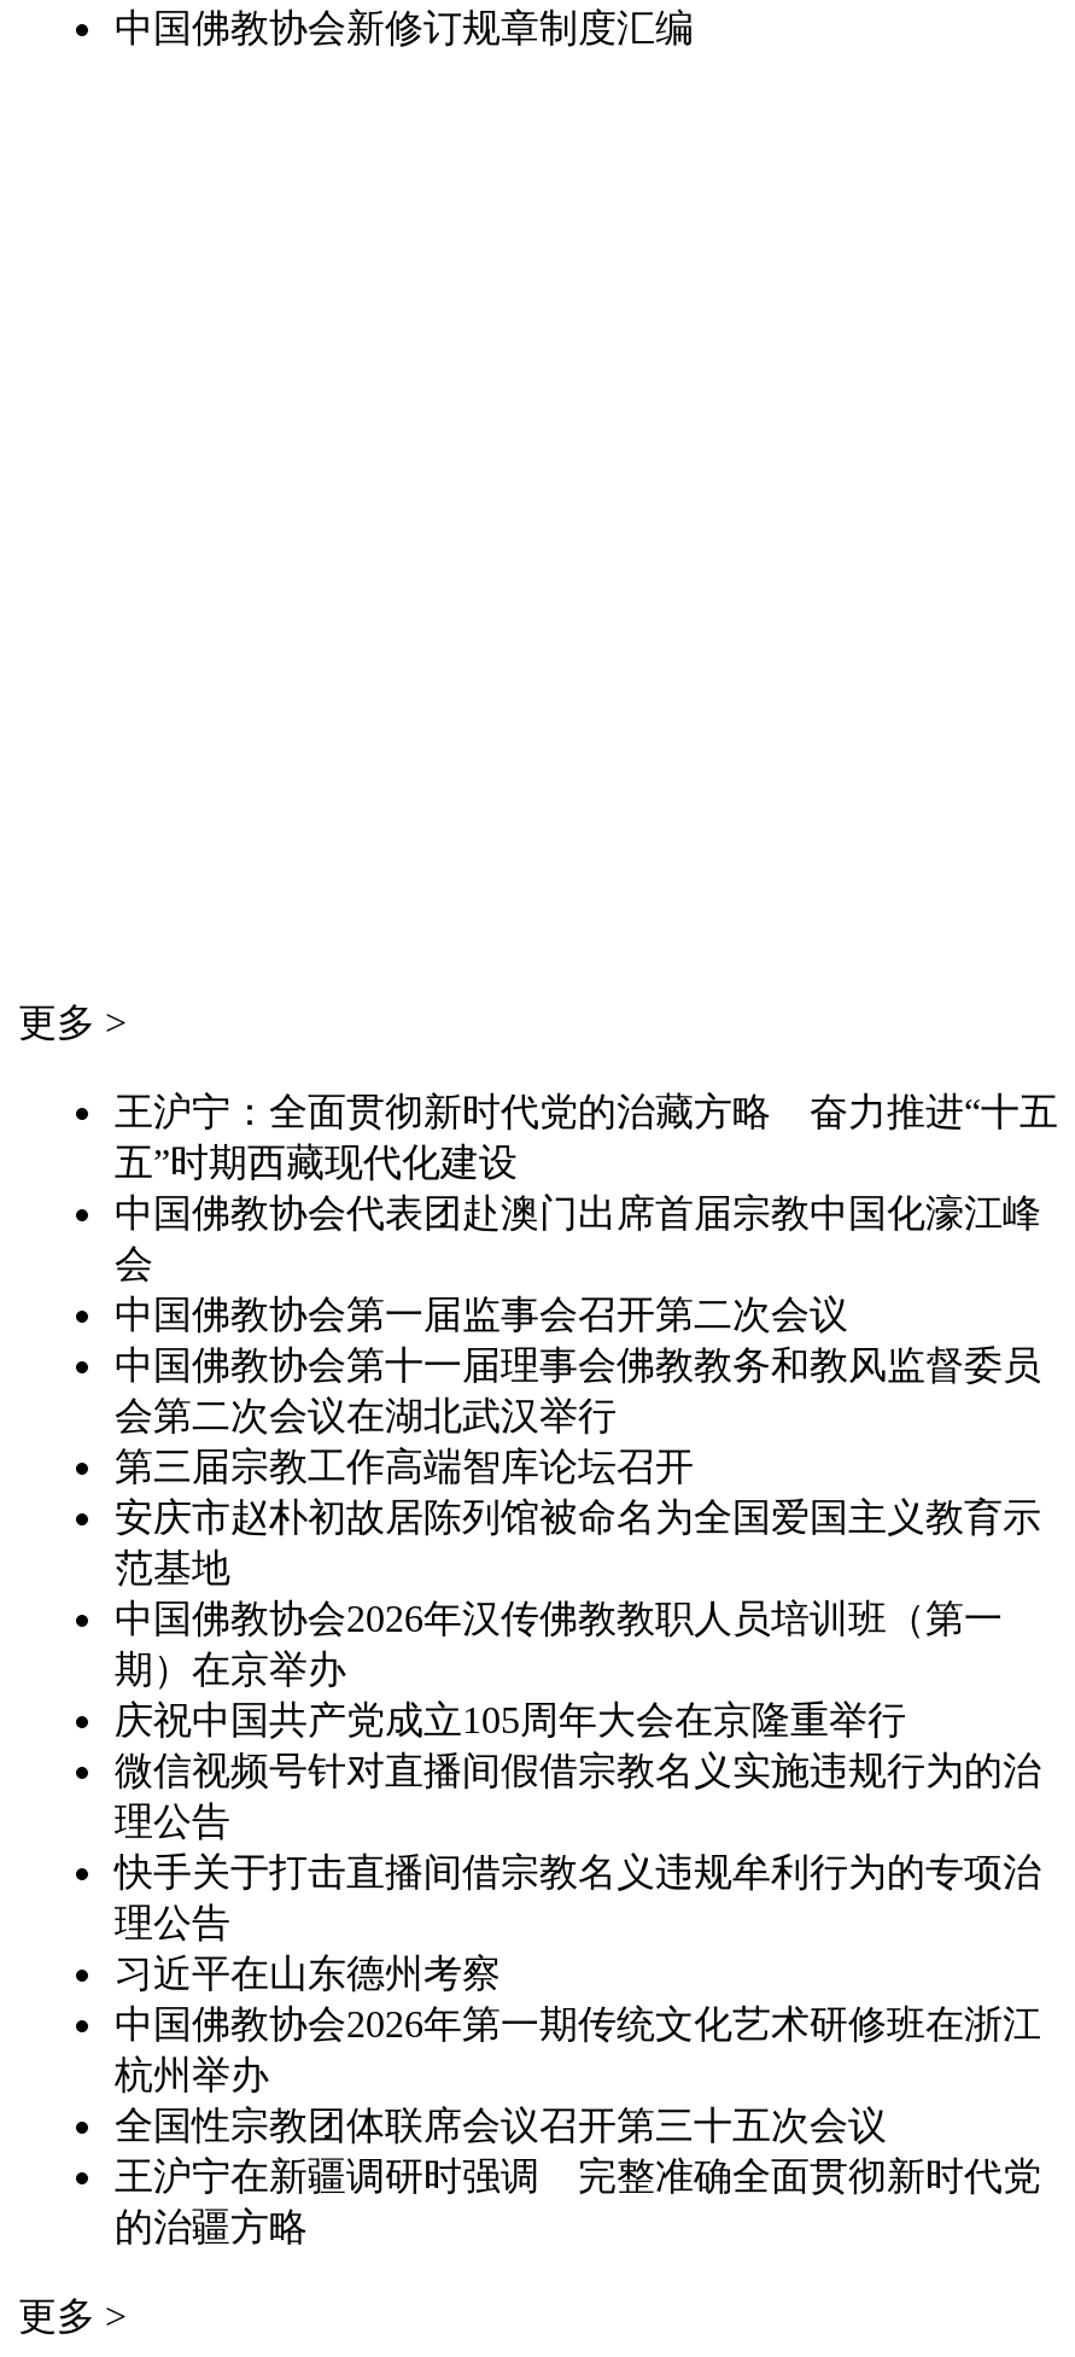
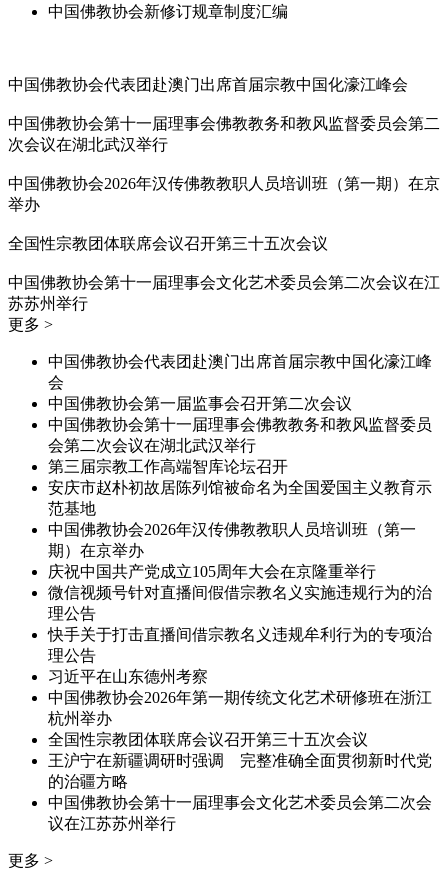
none -> [8,75,440,311] 中国佛教协会代表团赴澳门出席首届宗教中国化濠江峰会 | 中国佛教协会第十一届理事会佛教教务和教风监督委员会第二 | 次会议在湖北武汉举行 | 中国佛教协会2026年汉传佛教教职人员培训班（第一期）在京 | 举办 | 全国性宗教团体联席会议召开第三十五次会议 | 中国佛教协会第十一届理事会文化艺术委员会第二次会议在江 | 苏苏州举行
[115,1090,1058,1182] 王沪宁：全面贯彻新时代党的治藏方略 奋力推进“十五 | 五”时期西藏现代化建设 -> none
moved [115,1191,1041,2246] -> [48,352,432,789]: 中国佛教协会代表团赴澳门出席首届宗教中国化濠江峰 | 会 | 中国佛教协会第一届监事会召开第二次会议 | ... | 王沪宁在新疆调研时强调 完整准确全面贯彻新时代党 | 的治疆方略
none -> [48,793,432,831] 中国佛教协会第十一届理事会文化艺术委员会第二次会 | 议在江苏苏州举行

